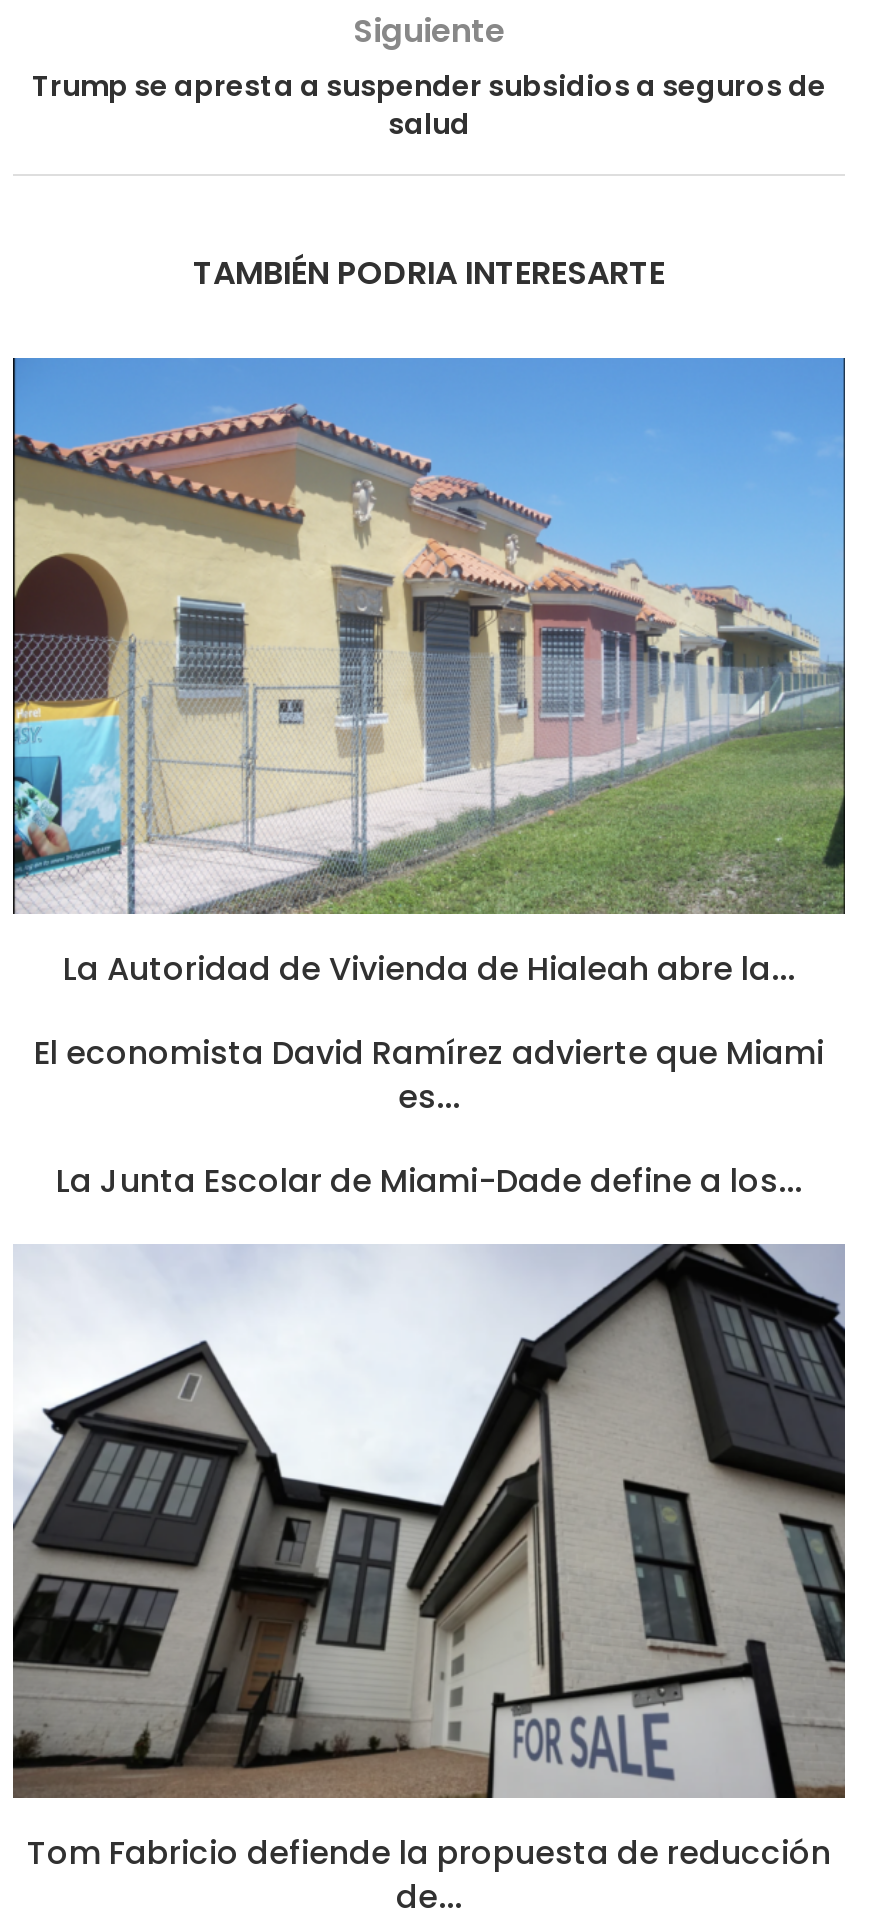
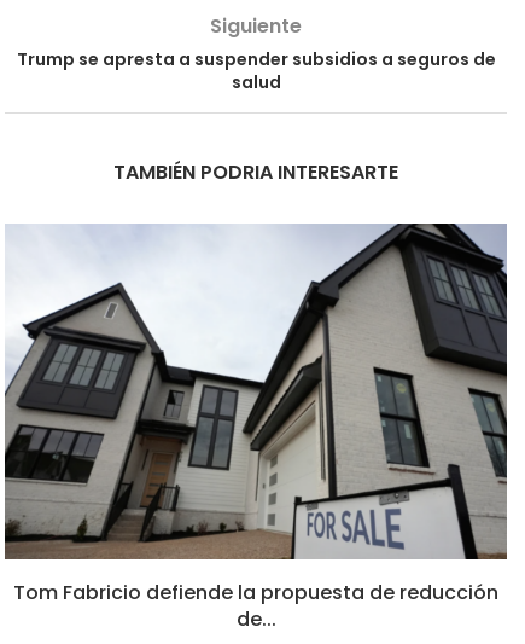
[11,356,847,1203] [image] | La Autoridad de Vivienda de Hialeah abre la... | El economista David Ramírez advierte que Miami | es... | La Junta Escolar de Miami-Dade define a los... -> none

